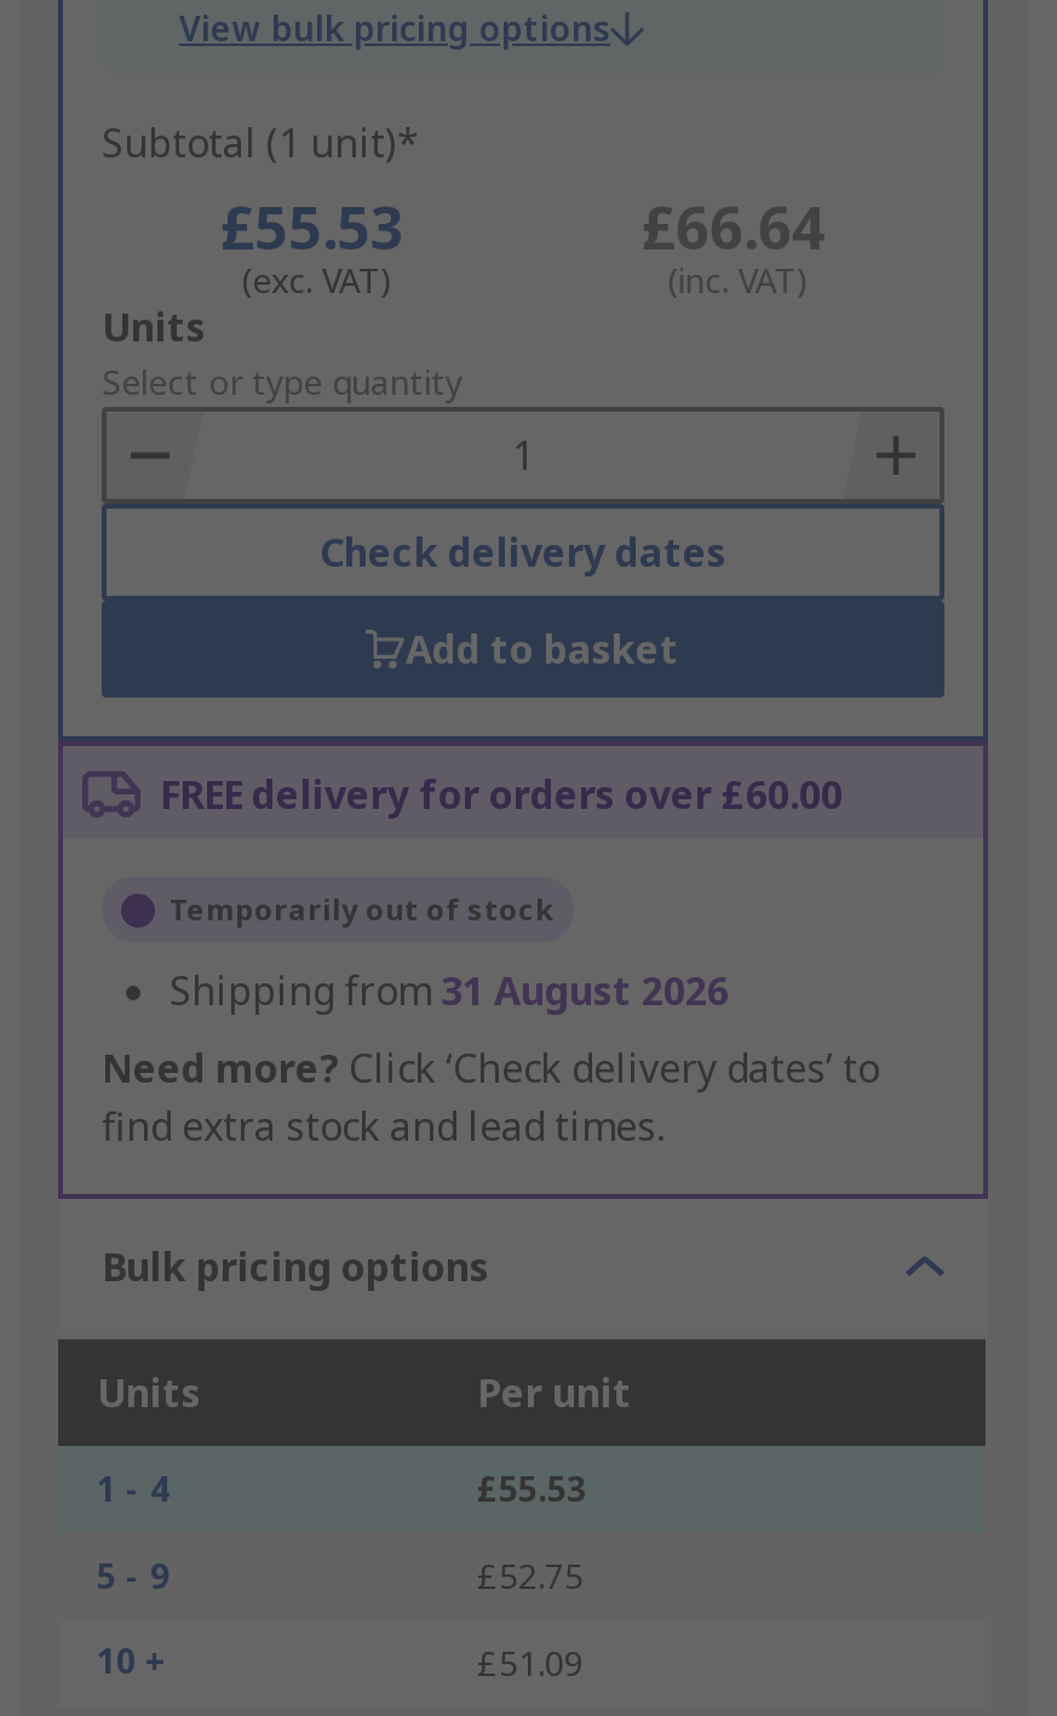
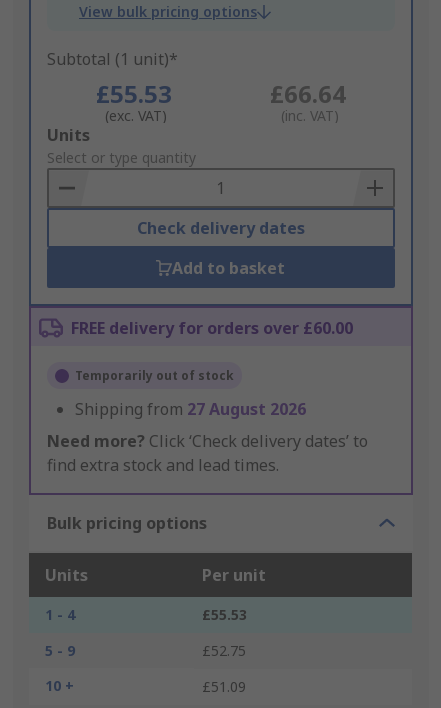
[170,965,729,1018] Shipping from 31 August 2026 -> [75,398,306,420] Shipping from 27 August 2026

